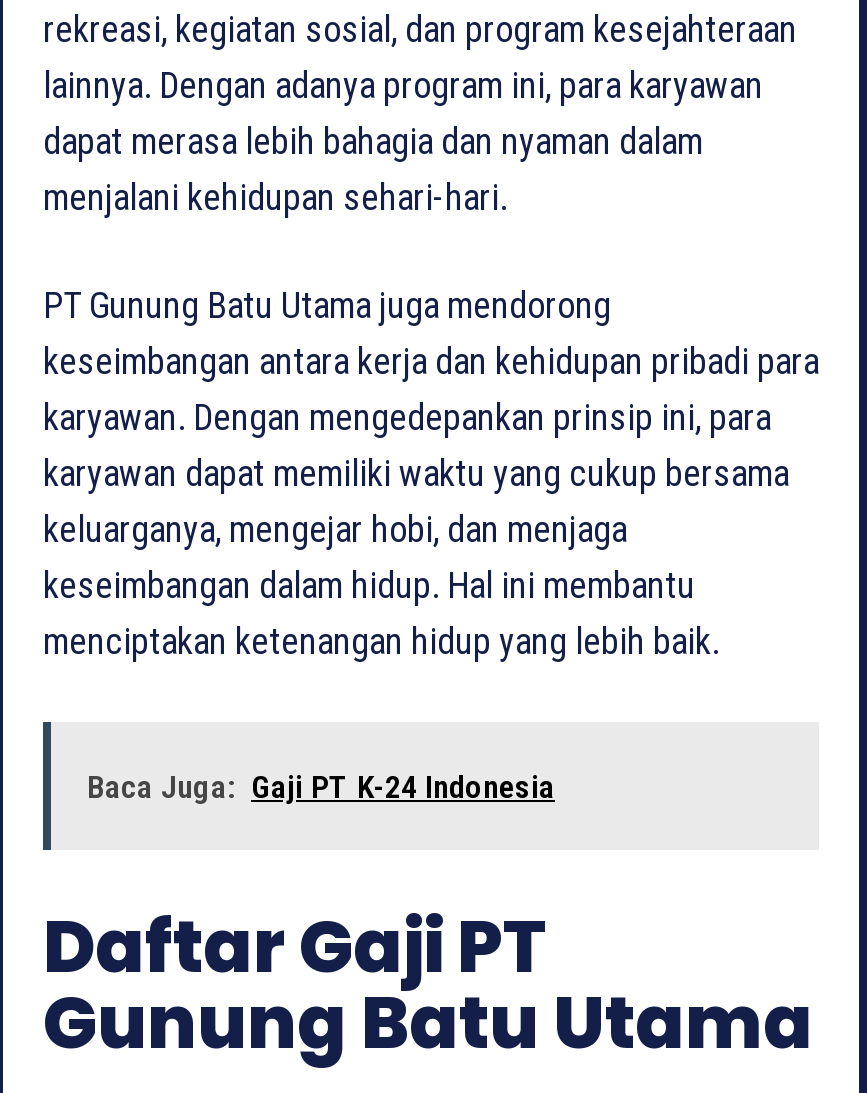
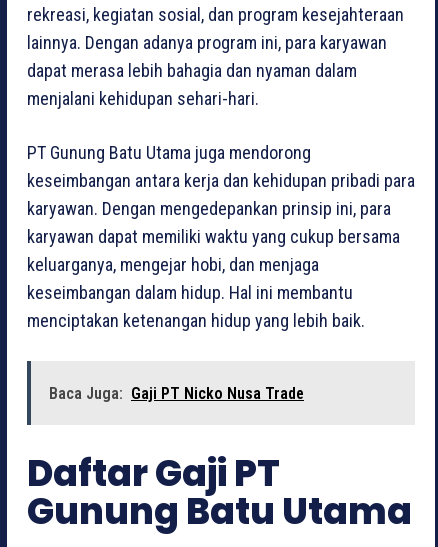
[87,768,555,806] Baca Juga: Gaji PT K-24 Indonesia -> [49,384,304,403] Baca Juga: Gaji PT Nicko Nusa Trade

